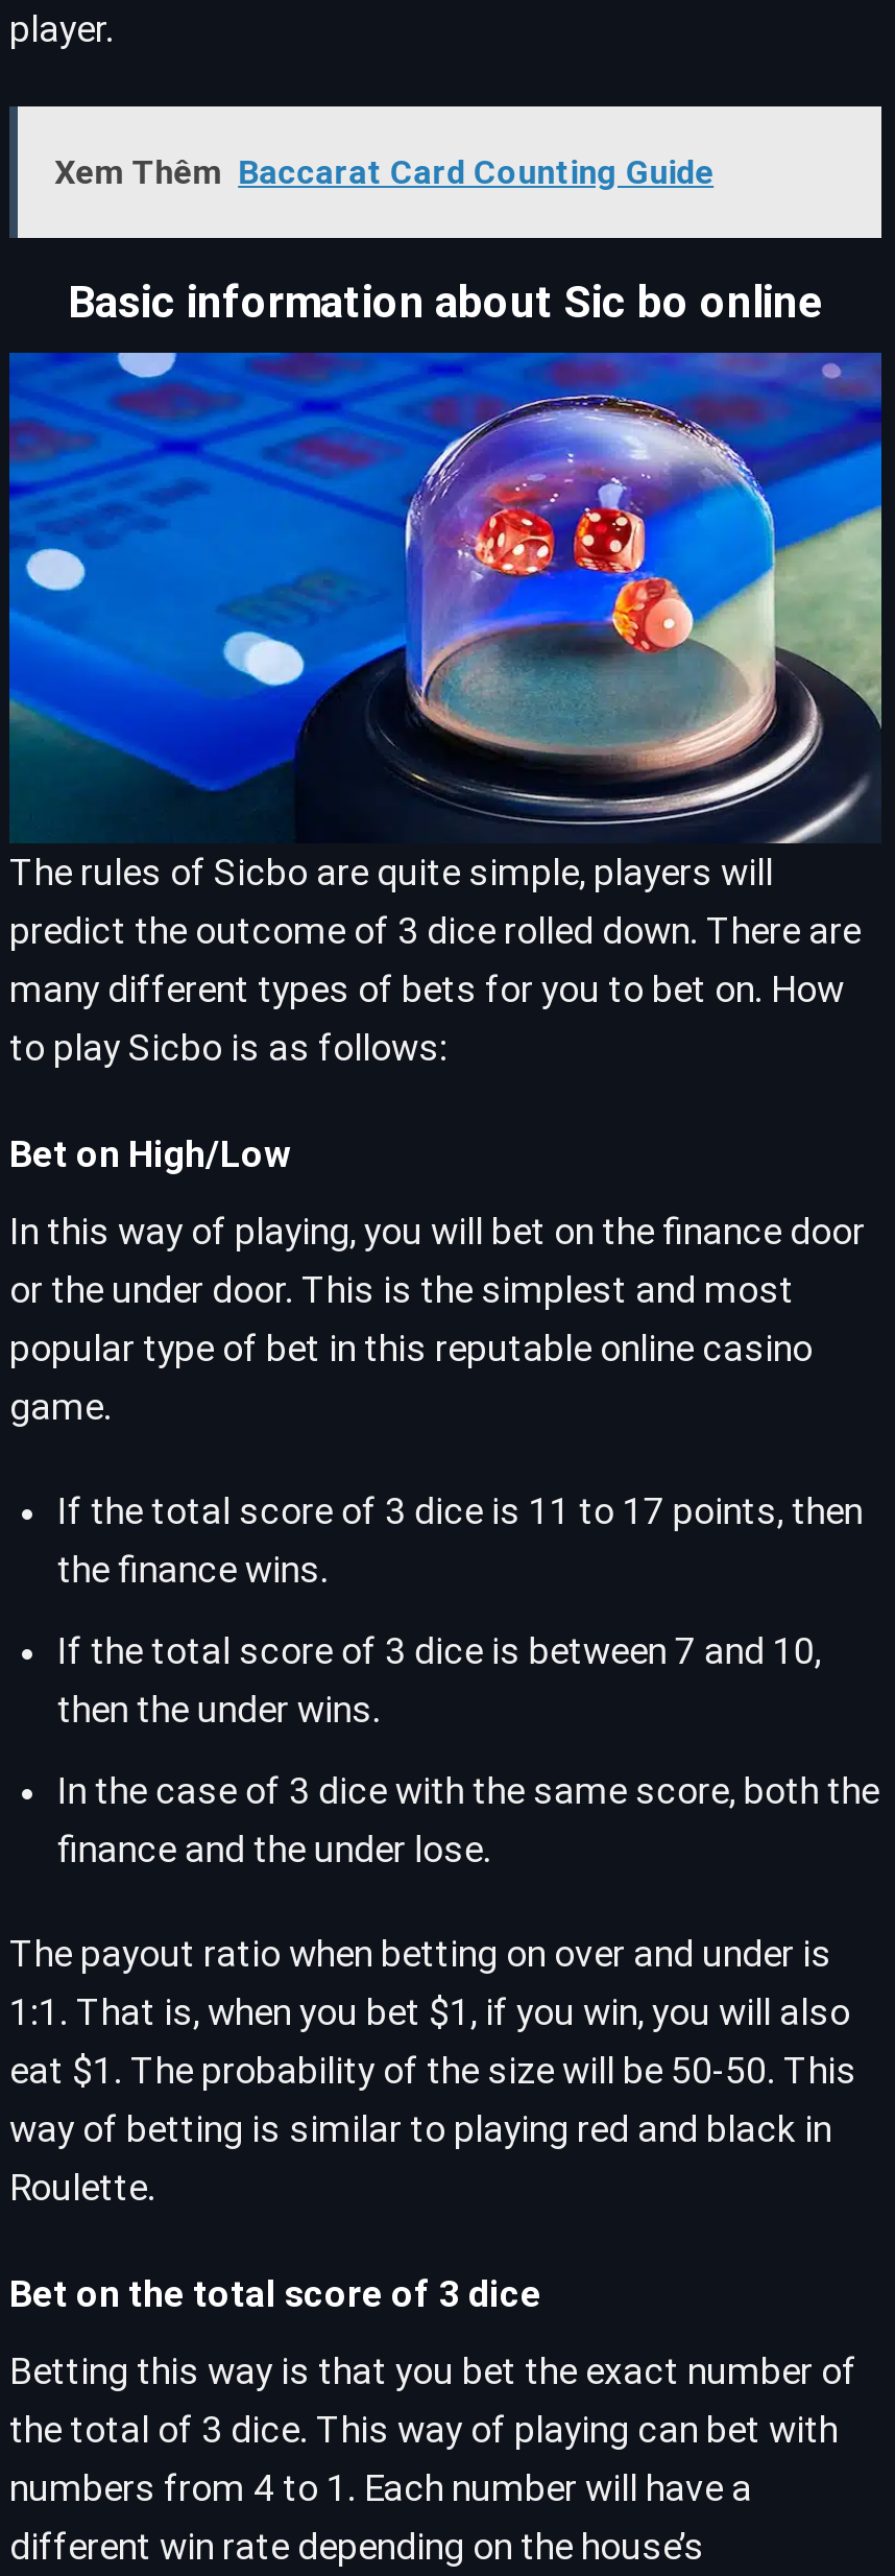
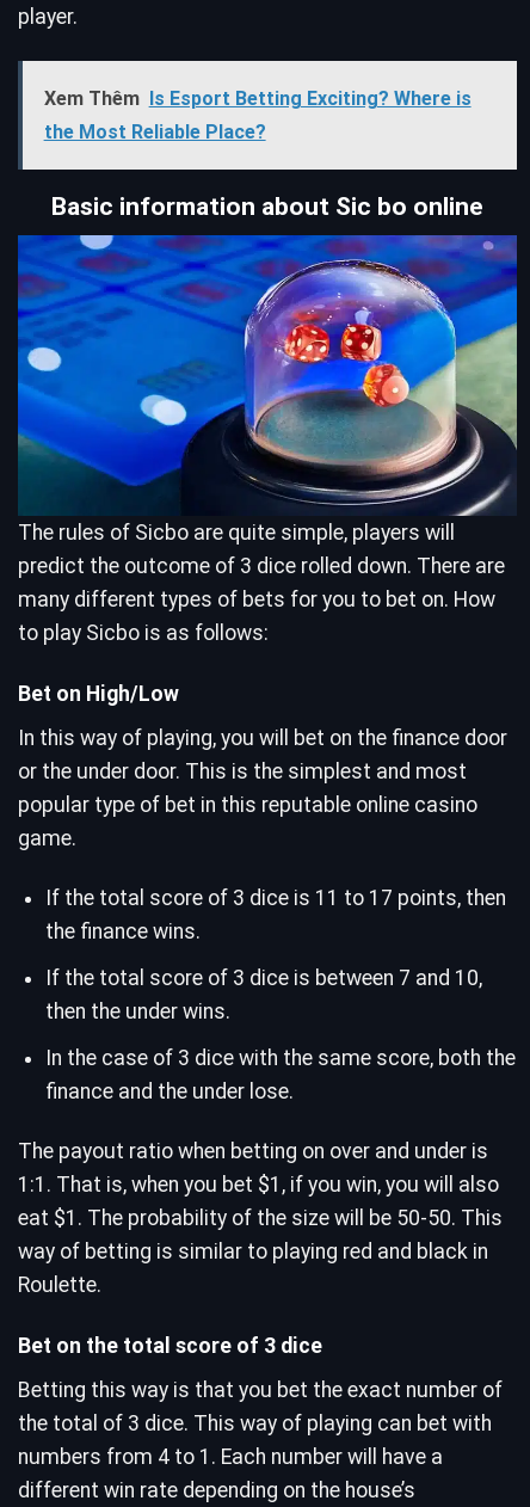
[54,153,714,192] Xem Thêm Baccarat Card Counting Guide -> [44,87,471,143] Xem Thêm Is Esport Betting Exciting? Where is | the Most Reliable Place?

